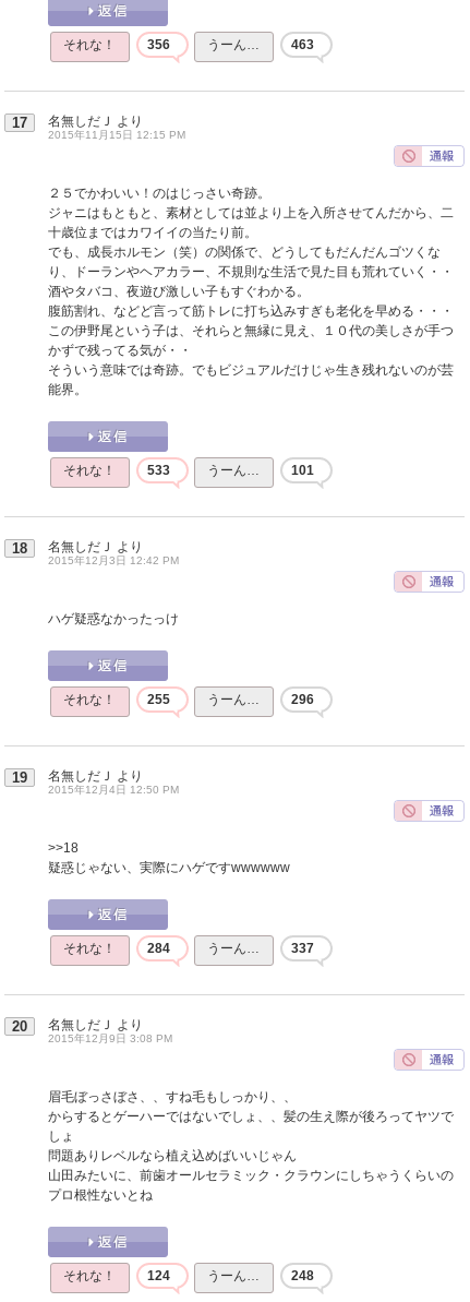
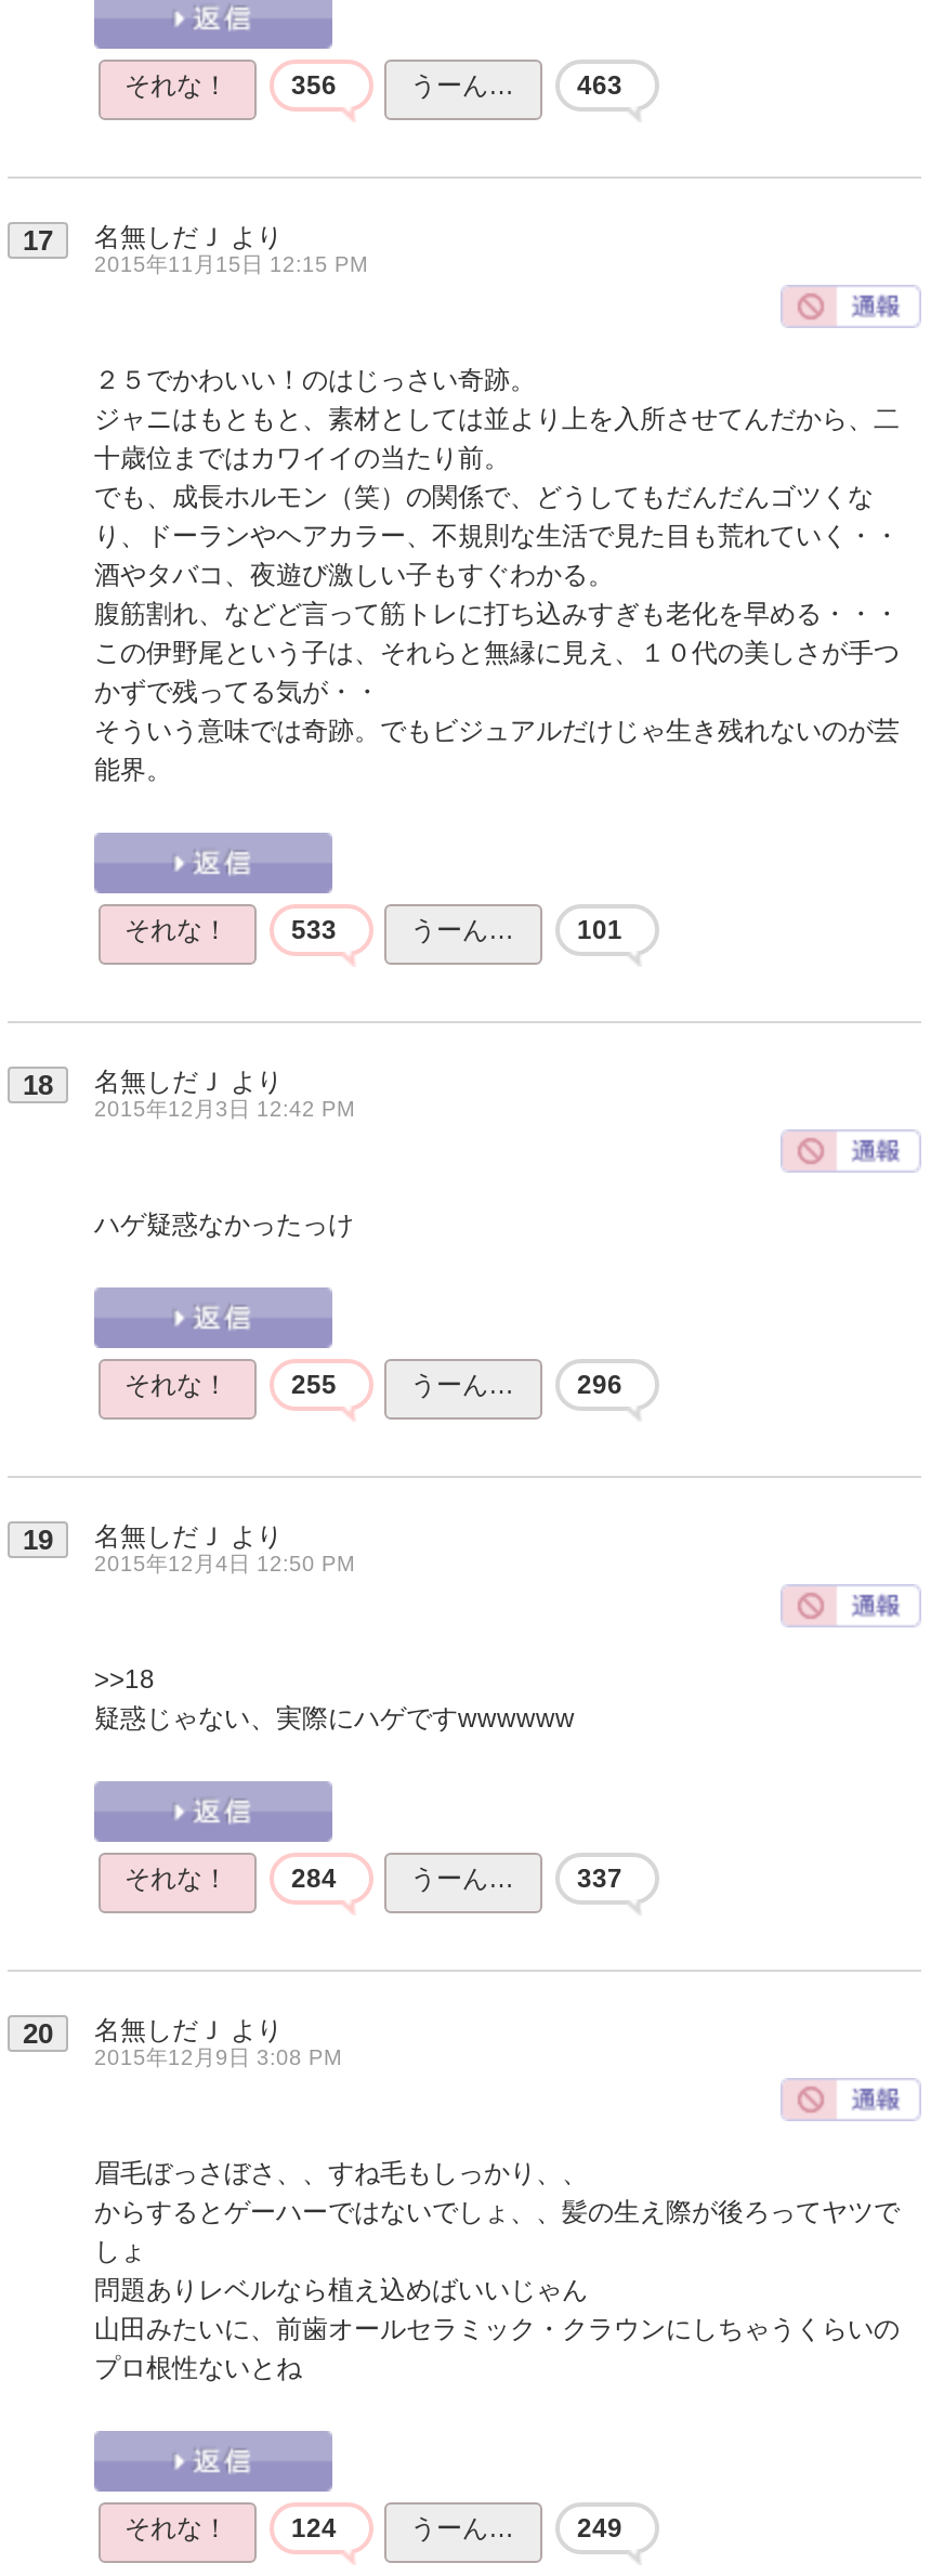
[291,1268,314,1283] 248 -> [577,2513,622,2543] 249

